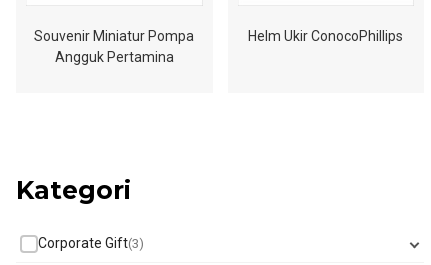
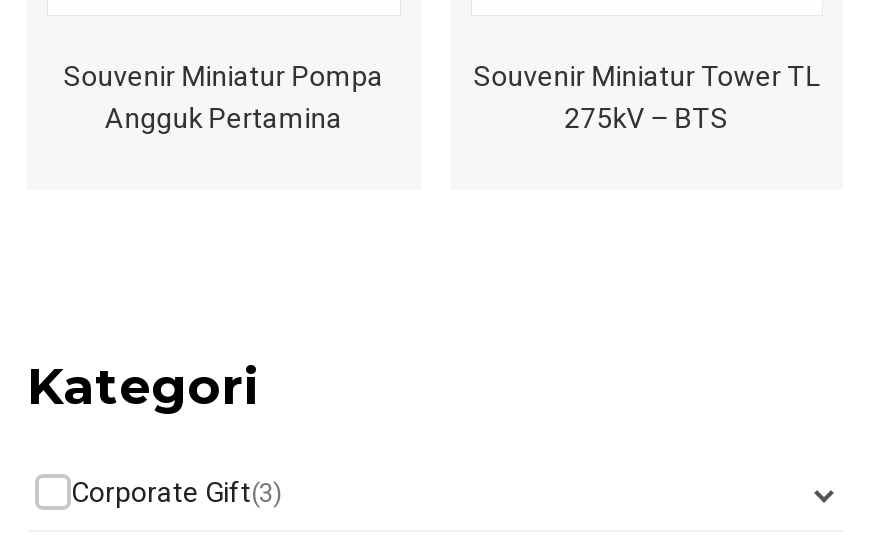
[248,28,403,44] Helm Ukir ConocoPhillips -> [473,60,819,134] Souvenir Miniatur Tower TL | 275kV – BTS

